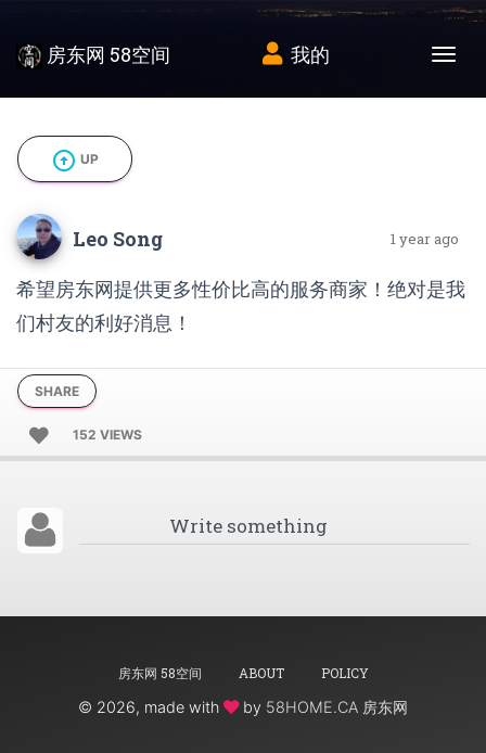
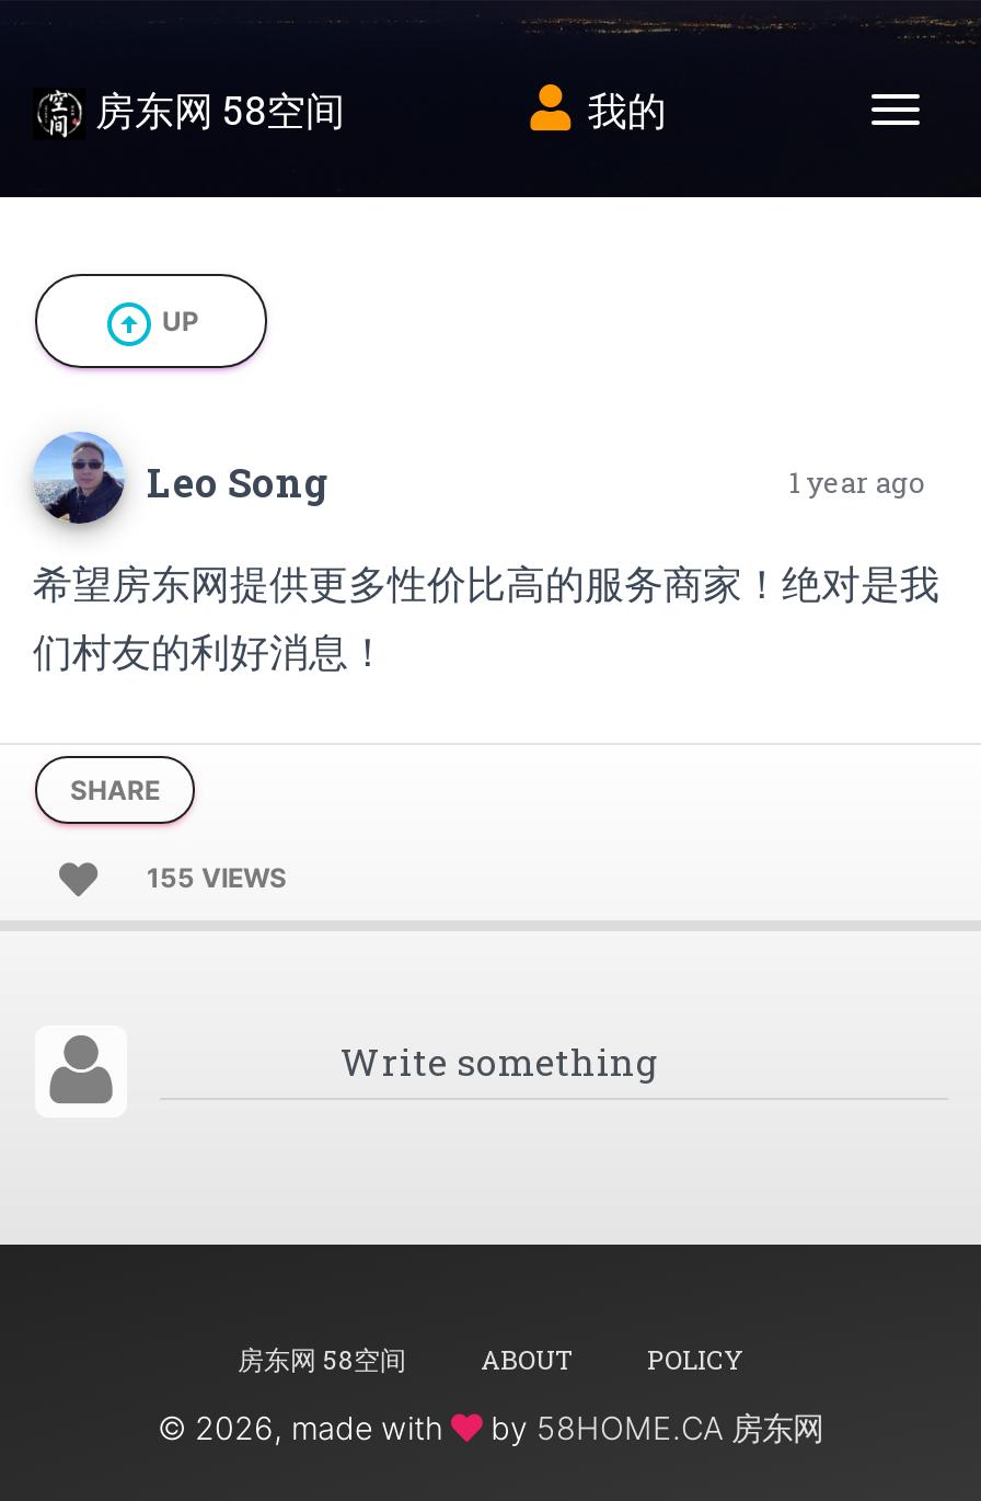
[66,426,142,443] 152 VIEWS -> [134,861,287,894] 155 VIEWS

